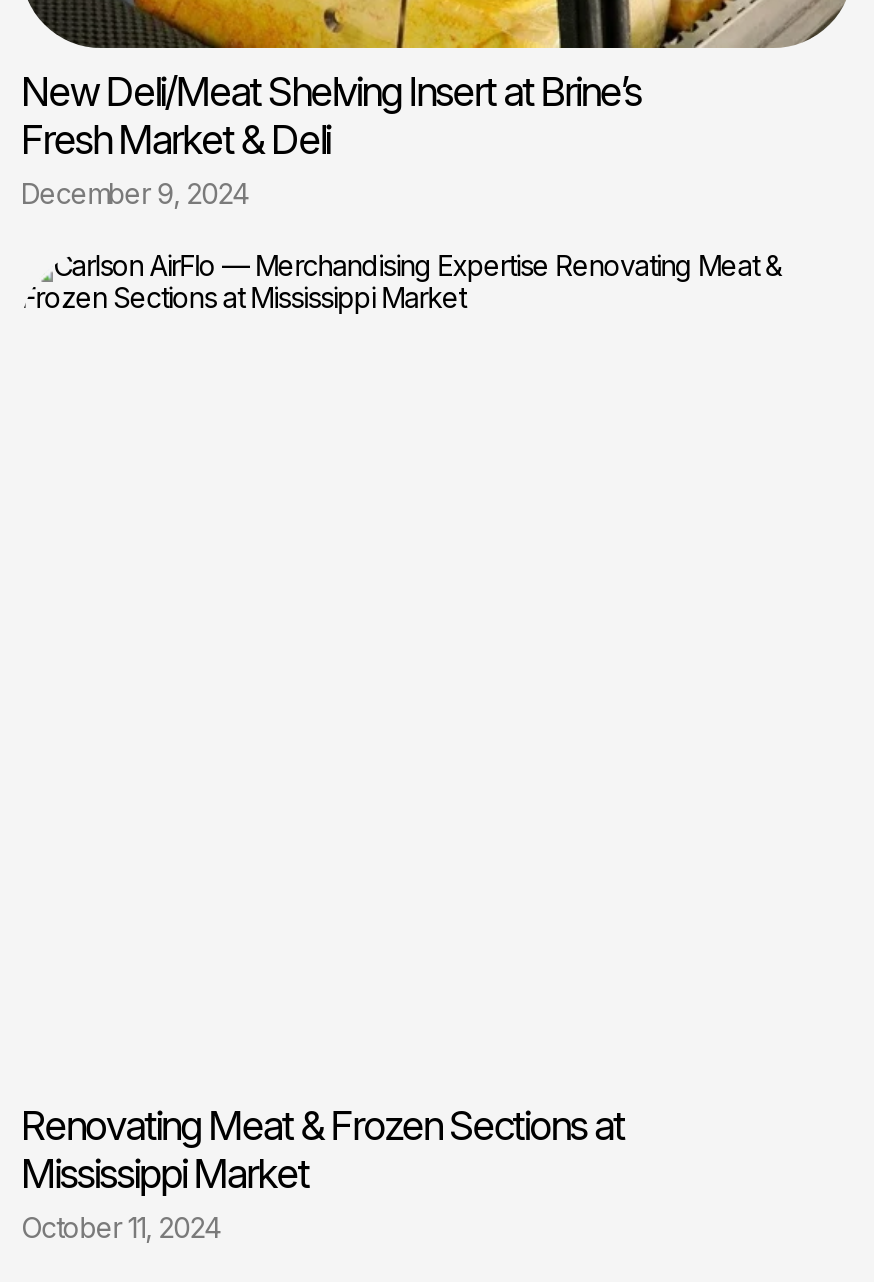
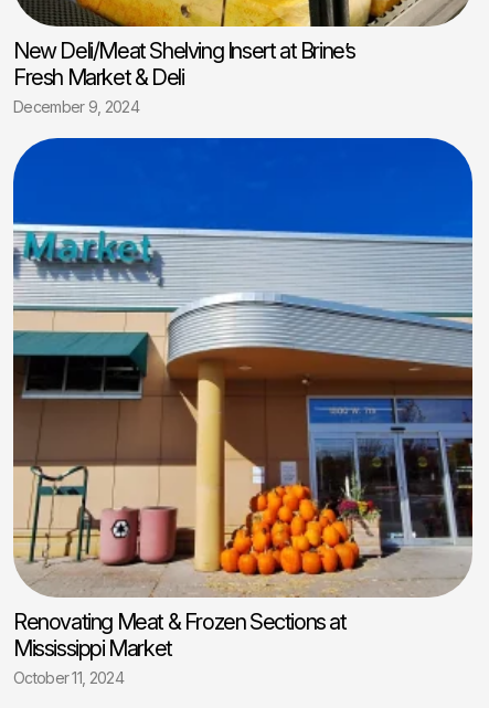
none -> [12,137,474,599] [image]

